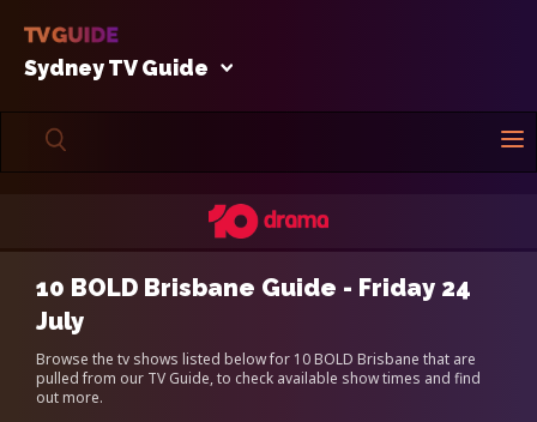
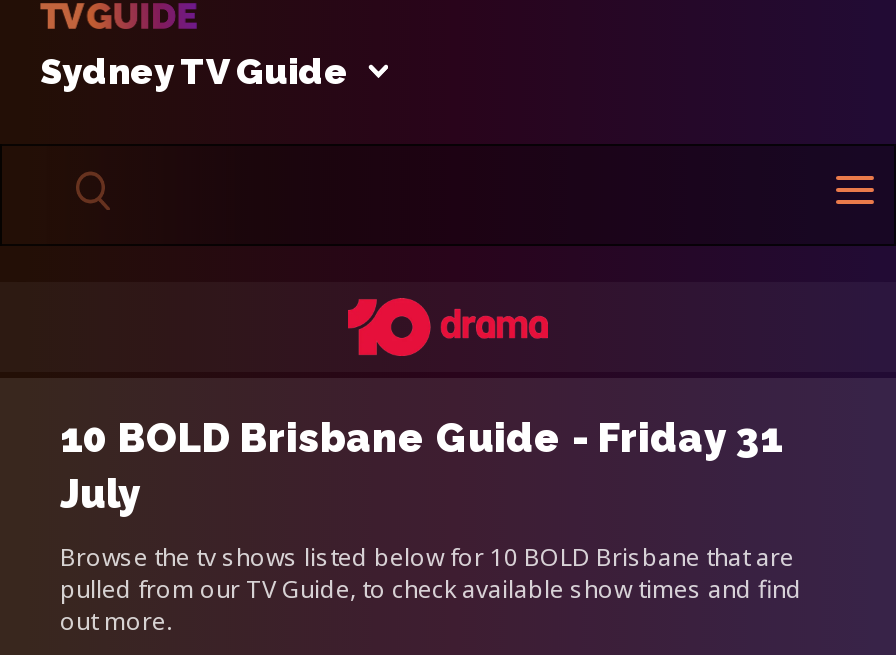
[36,273,471,302] 10 BOLD Brisbane Guide - Friday 24 -> [60,413,782,461] 10 BOLD Brisbane Guide - Friday 31

